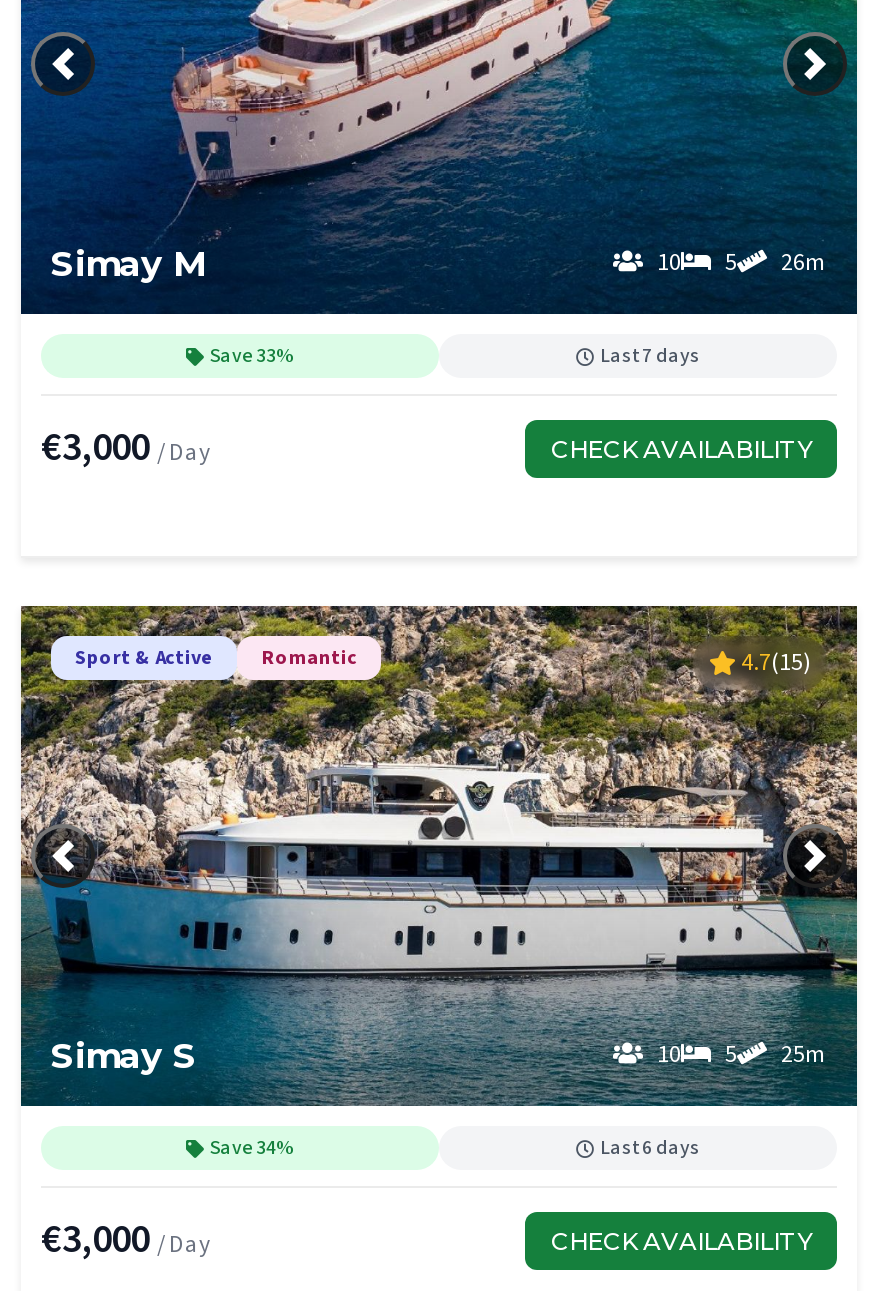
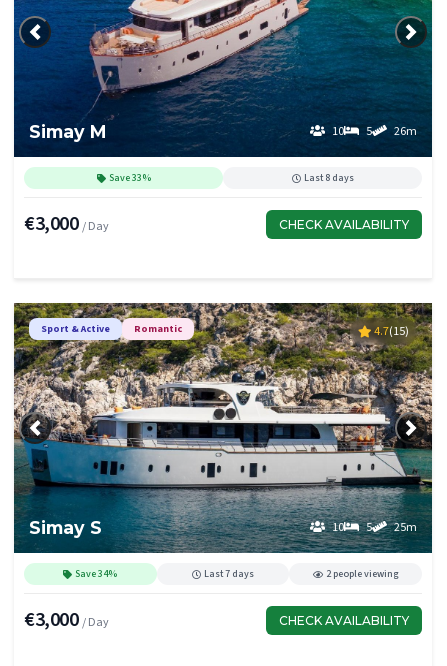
[600,342,700,370] Last 7 days -> [303,171,353,185] Last 8 days
[600,1134,700,1162] Last 6 days -> [204,567,399,581] Last 7 days | 2 people viewing

